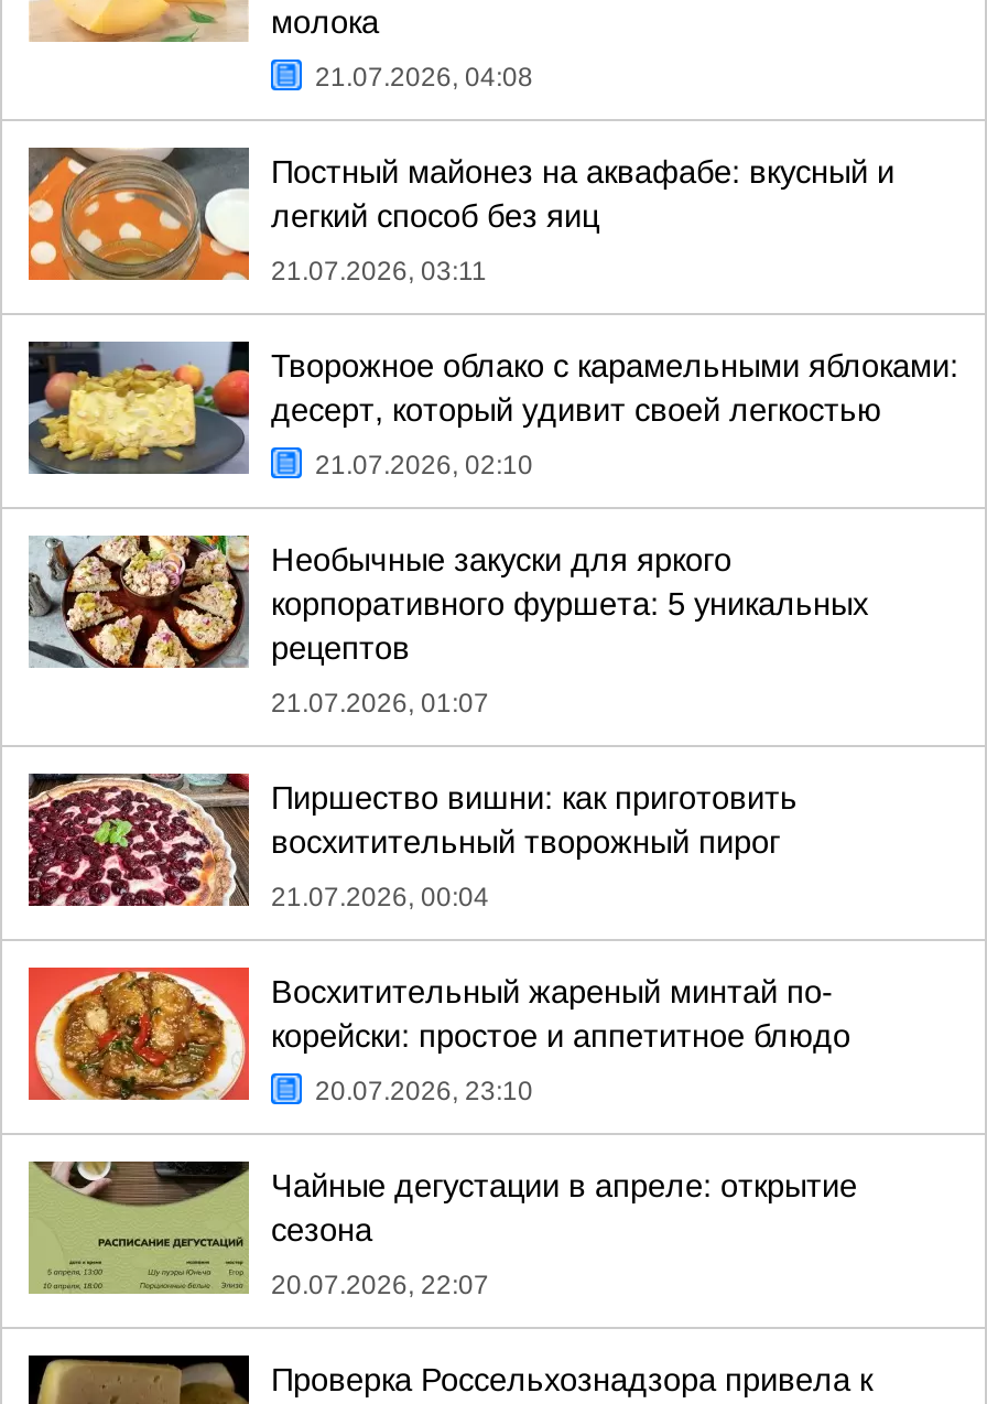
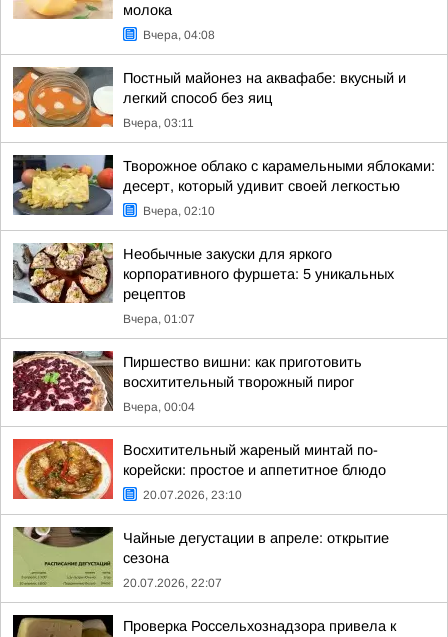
[315,62,533,93] 21.07.2026, 04:08 -> [143,28,215,42] Вчера, 04:08
[271,256,487,287] 21.07.2026, 03:11 -> [123,116,194,130] Вчера, 03:11
[315,450,533,480] 21.07.2026, 02:10 -> [143,204,215,218] Вчера, 02:10
[271,688,489,719] 21.07.2026, 01:07 -> [123,312,195,326] Вчера, 01:07
[271,882,489,912] 21.07.2026, 00:04 -> [123,400,195,414] Вчера, 00:04

